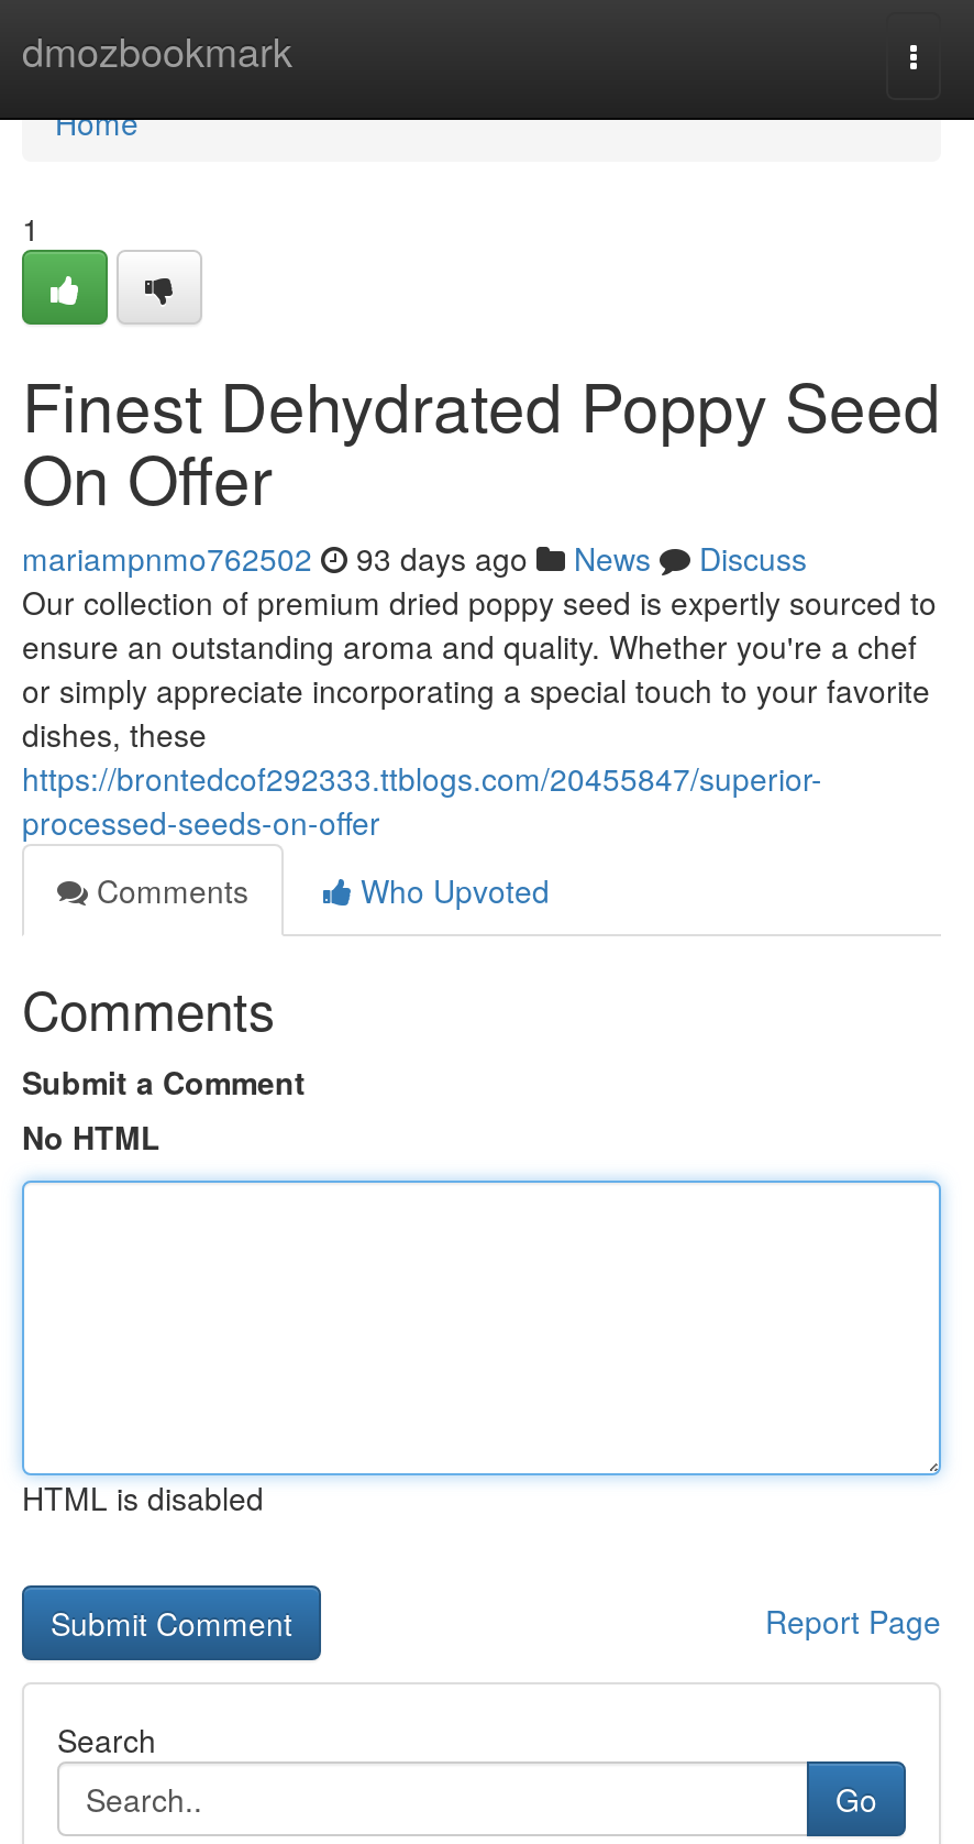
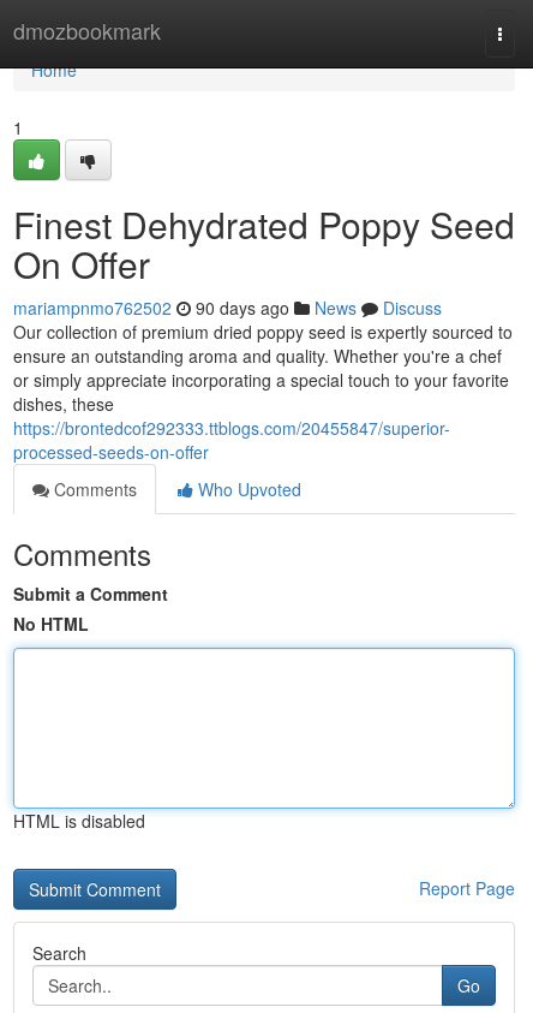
[22,536,807,580] mariampnmo762502 93 days ago News Discuss -> [13,296,442,320] mariampnmo762502 90 days ago News Discuss

